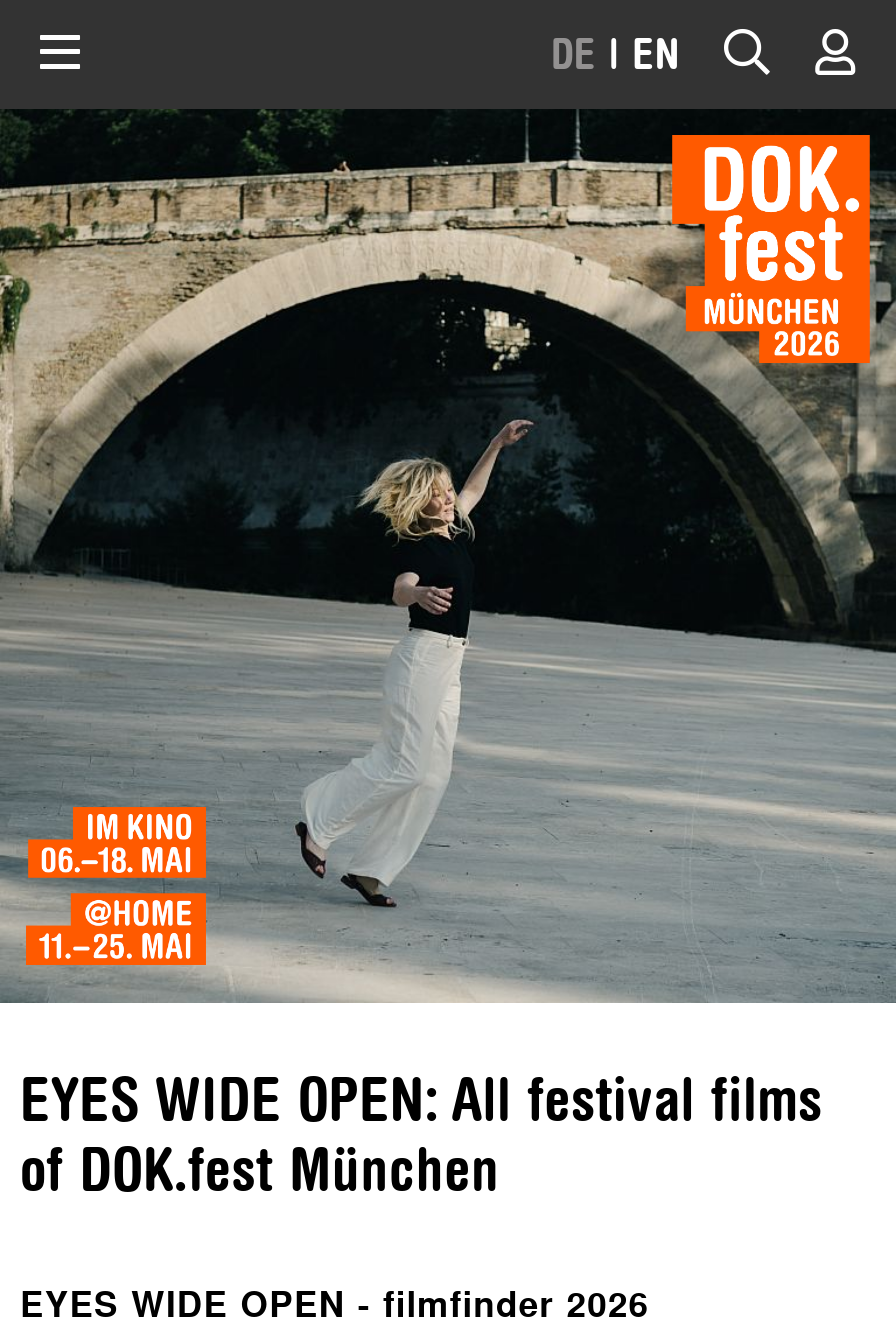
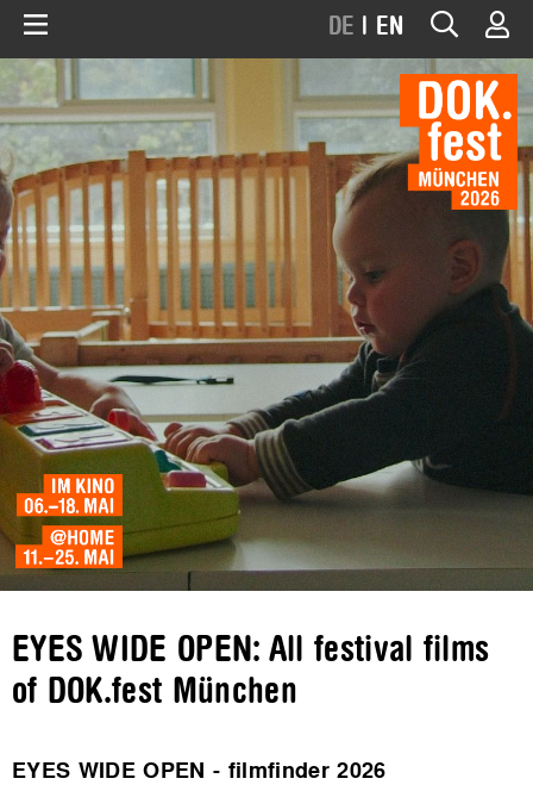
[6,109,890,1003] [image] -> [4,57,529,591] [image]

